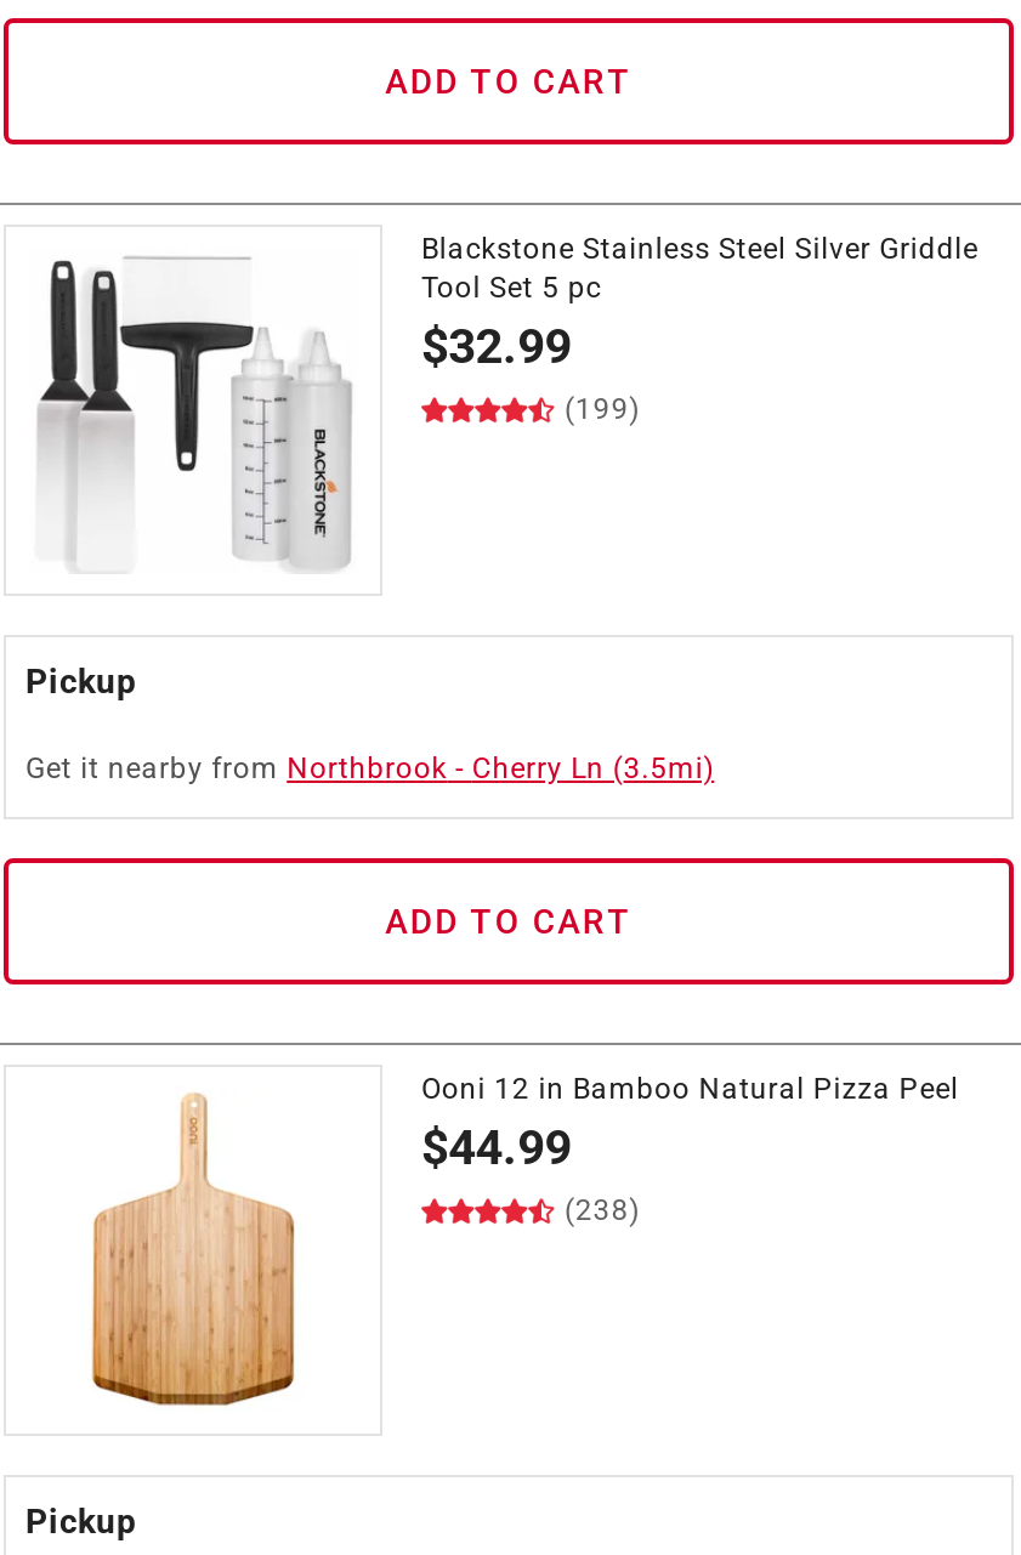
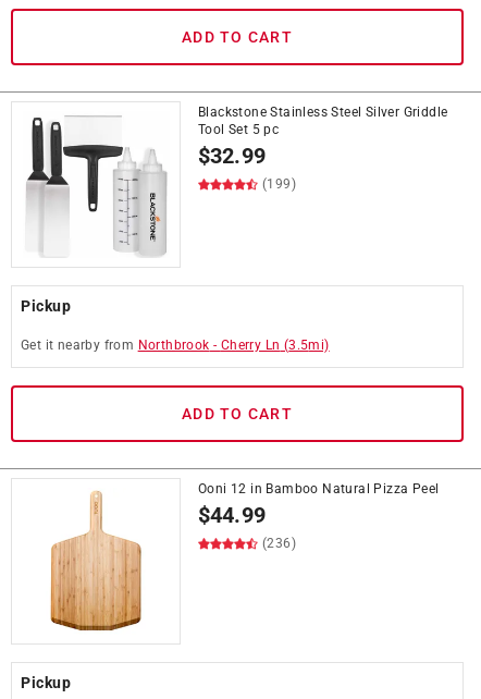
[565,1193,640,1227] (238) -> [262,536,296,551] (236)

